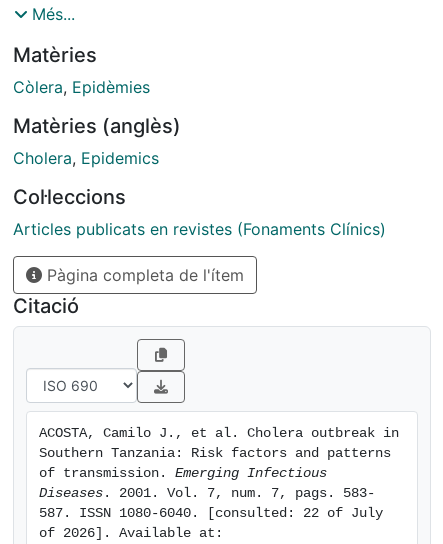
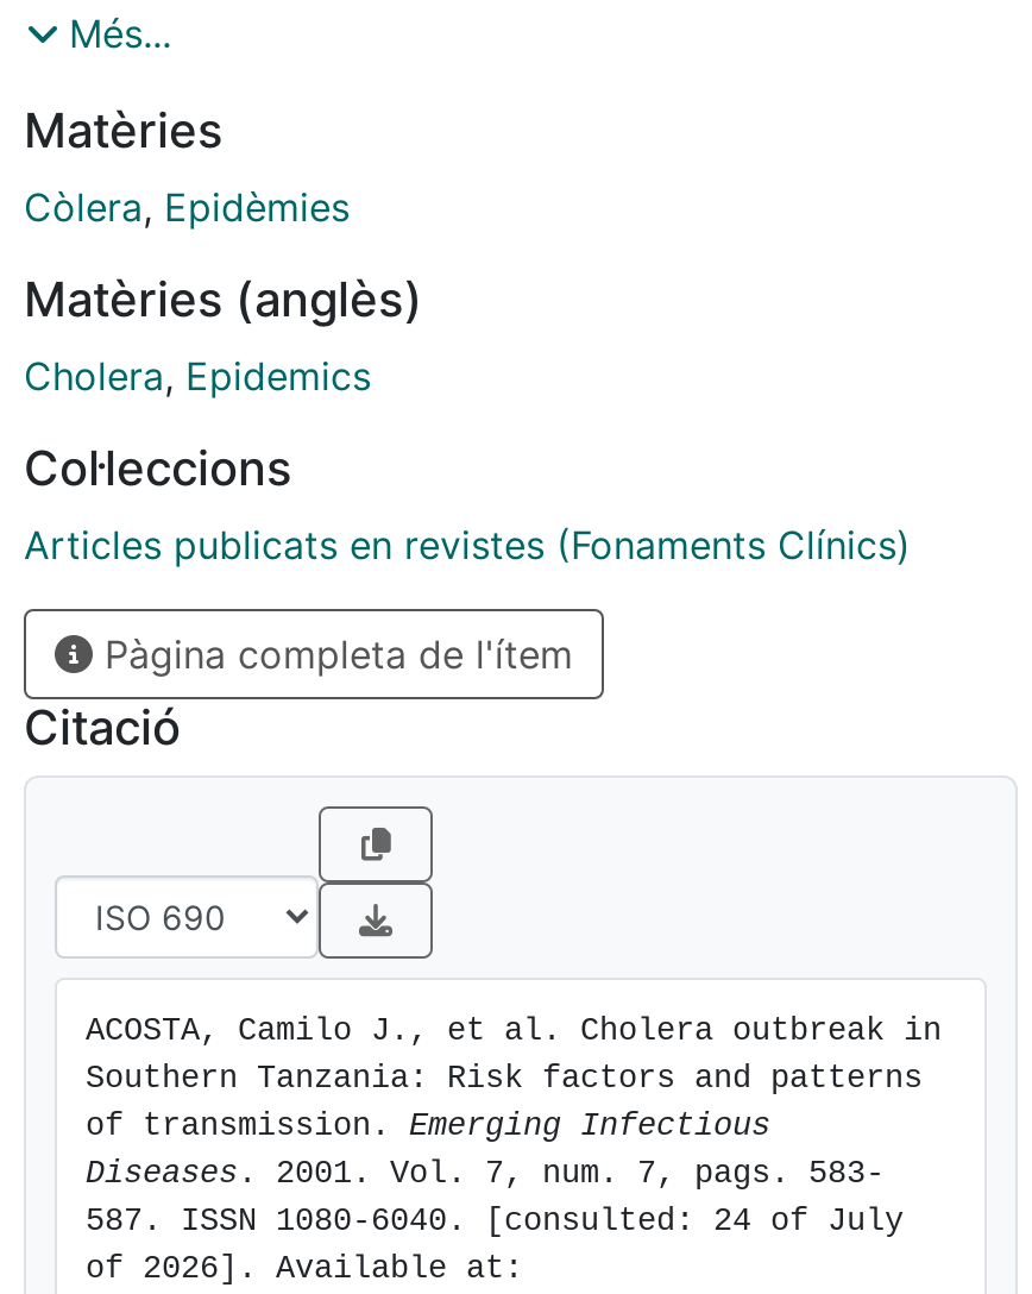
[39,506,383,521] 587. ISSN 1080-6040. [consulted: 22 of July -> [86,1204,904,1240] 587. ISSN 1080-6040. [consulted: 24 of July

